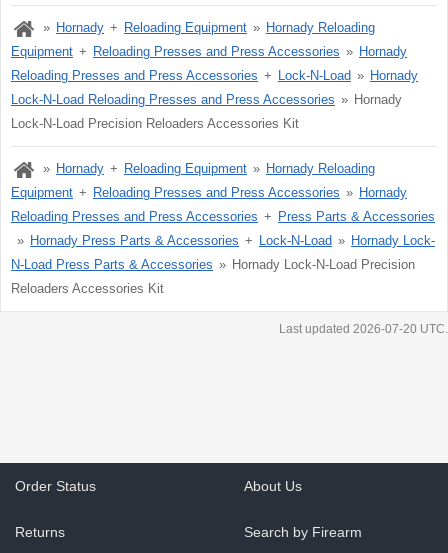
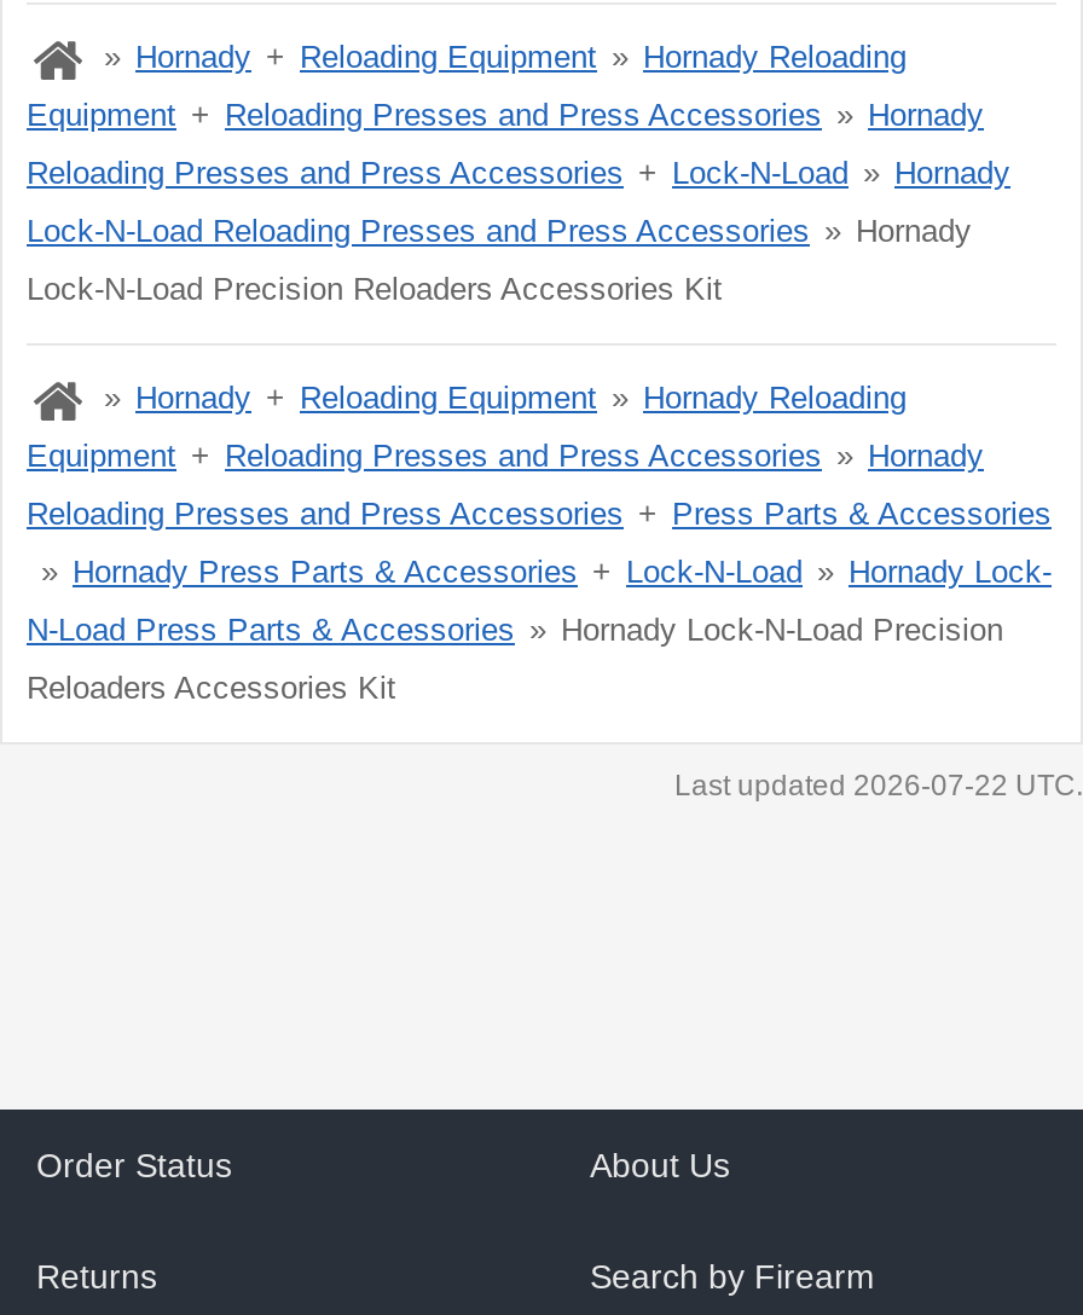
[279,322,448,336] Last updated 2026-07-20 UTC. -> [674,769,1083,803] Last updated 2026-07-22 UTC.

